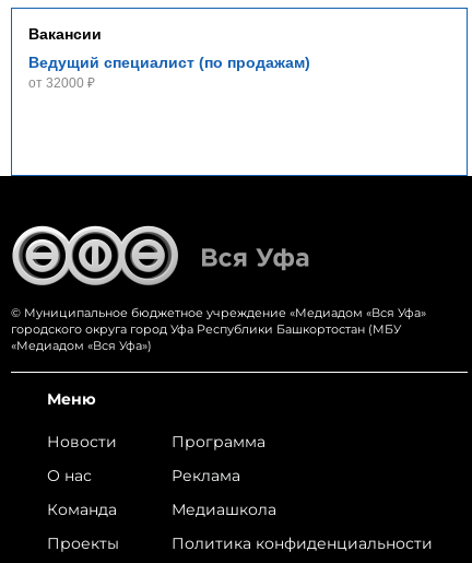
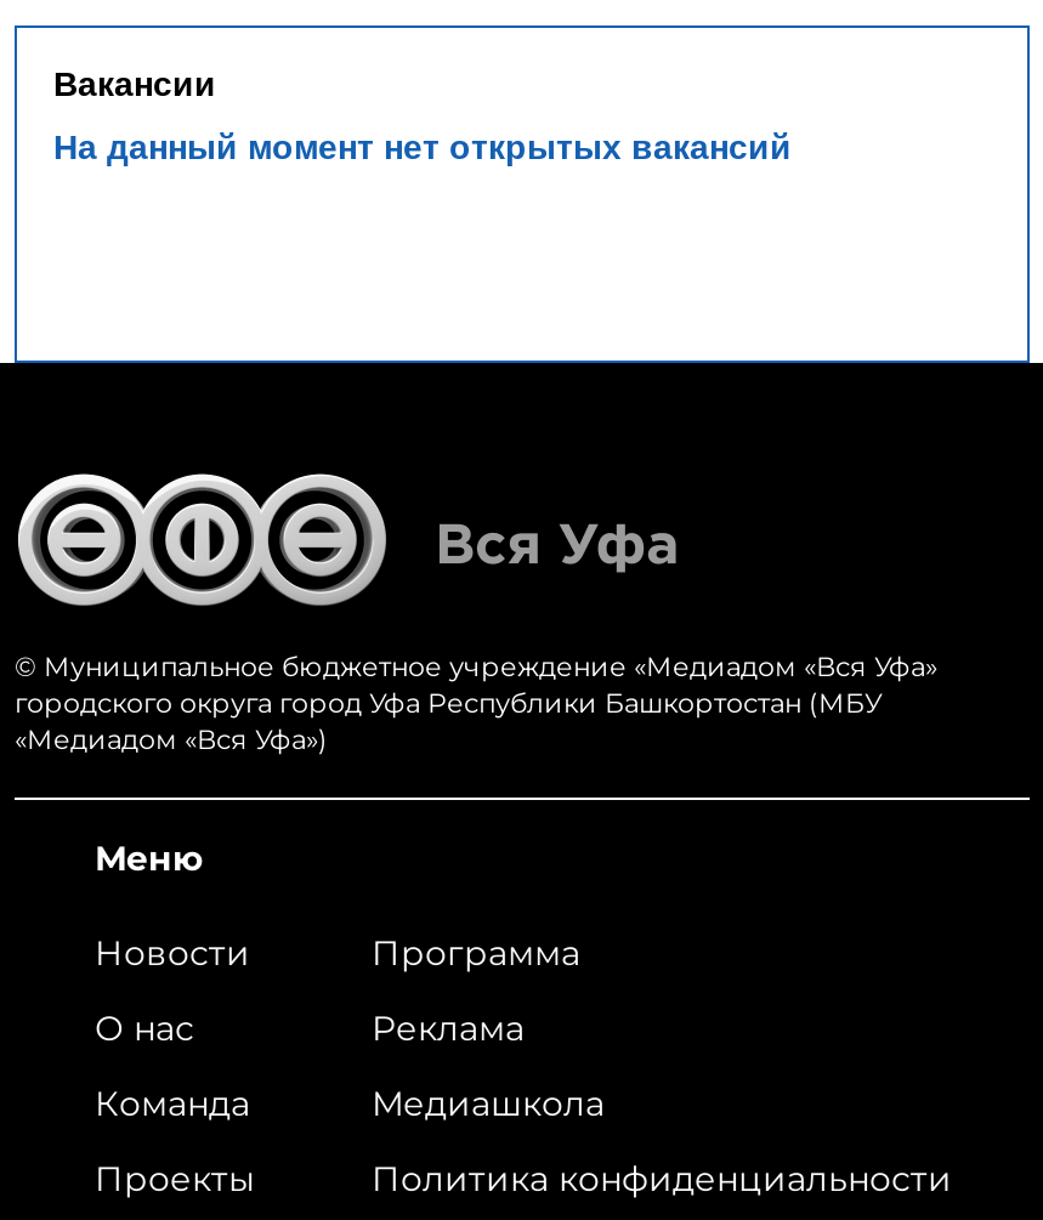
[28,54,310,91] Ведущий специалист (по продажам) | от 32000 ₽ -> [53,128,792,167] На данный момент нет открытых вакансий

